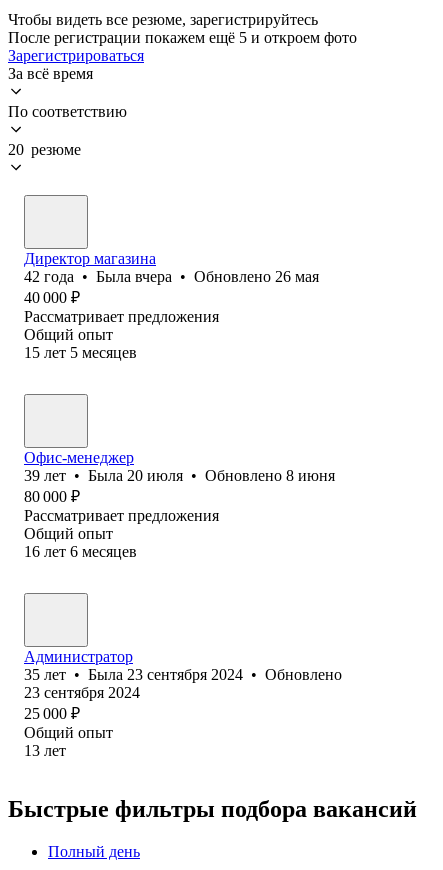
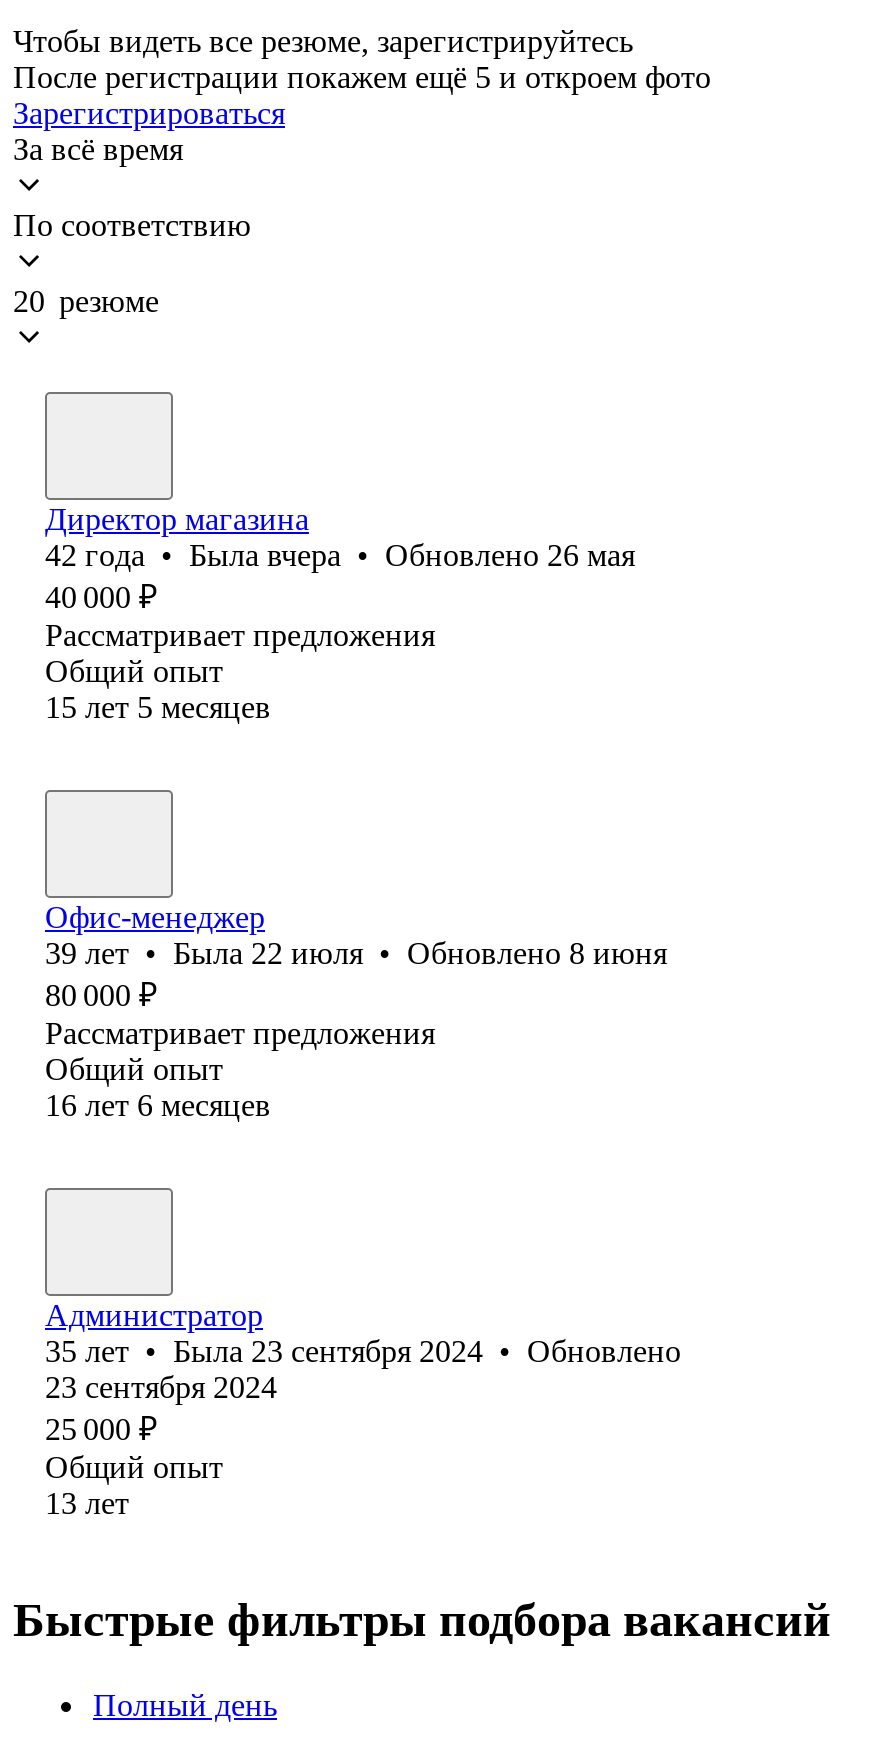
[24,467,335,484] 39 лет • Была 20 июля • Обновлено 8 июня -> [45,936,667,970] 39 лет • Была 22 июля • Обновлено 8 июня

